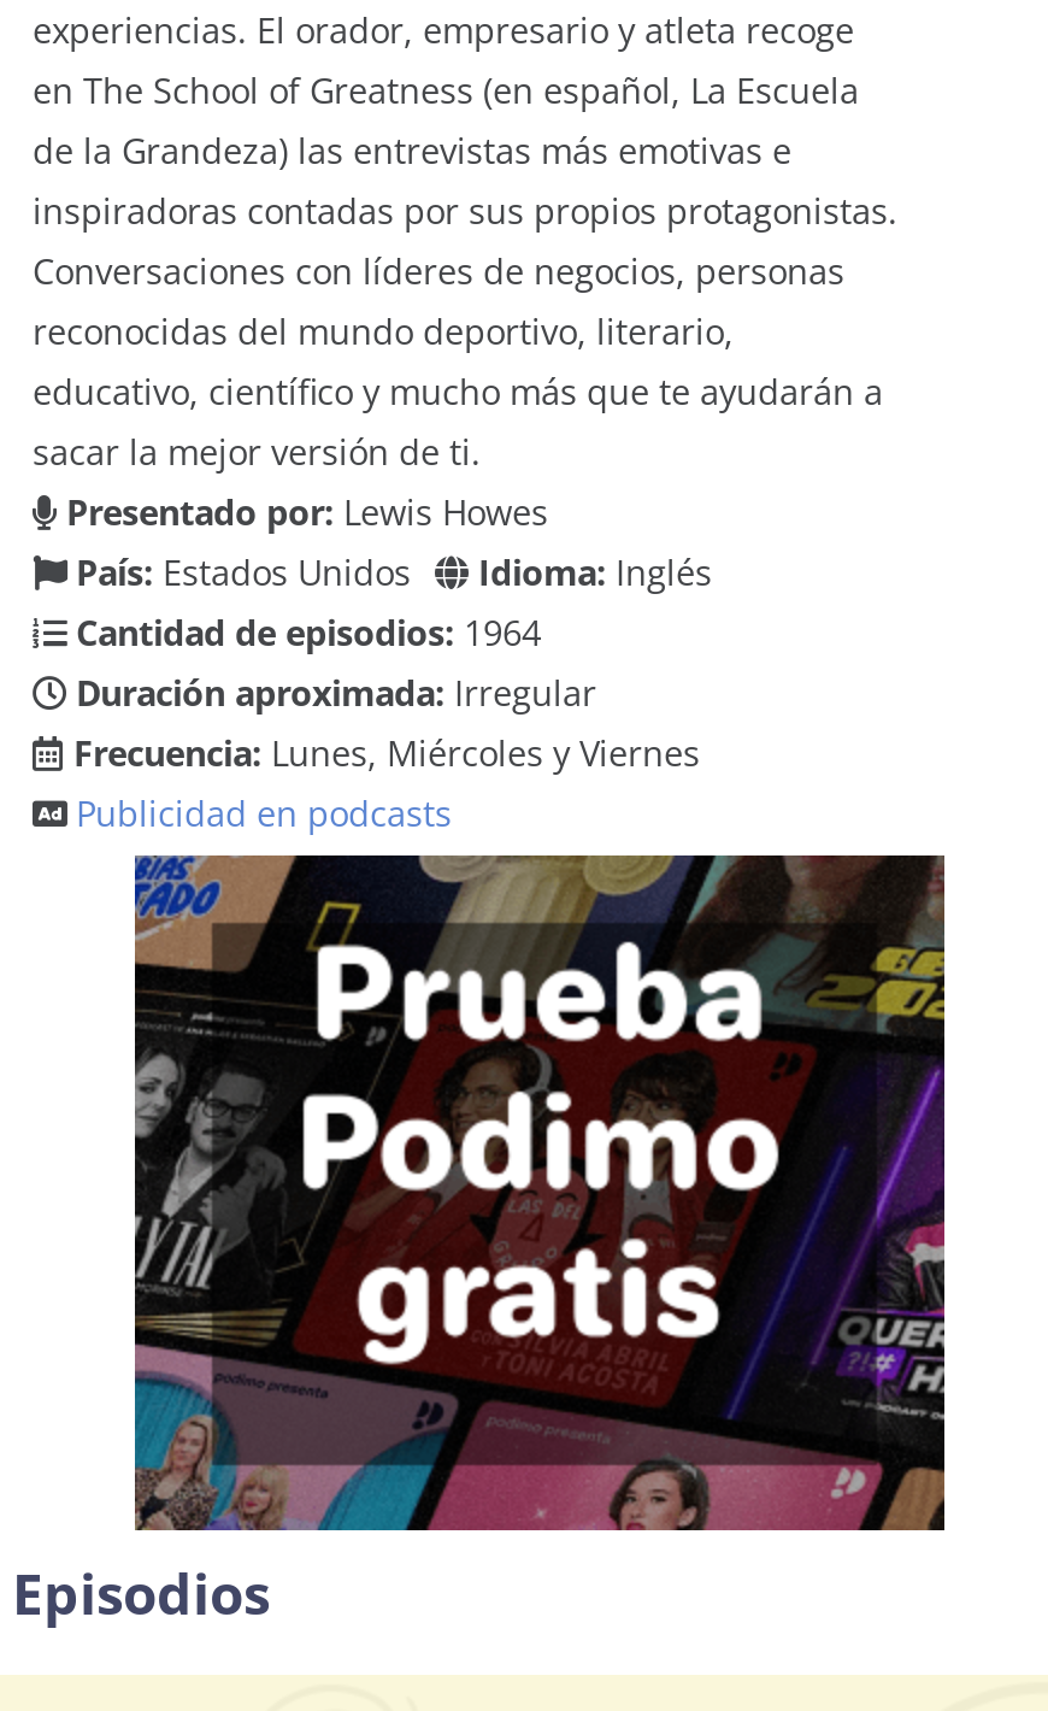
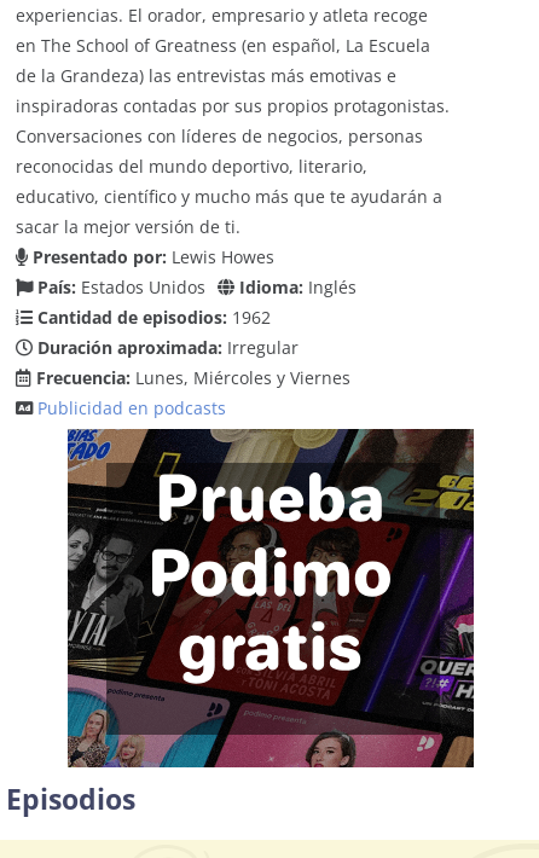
[66,610,541,655] Cantidad de episodios: 1964 -> [33,306,271,329] Cantidad de episodios: 1962

